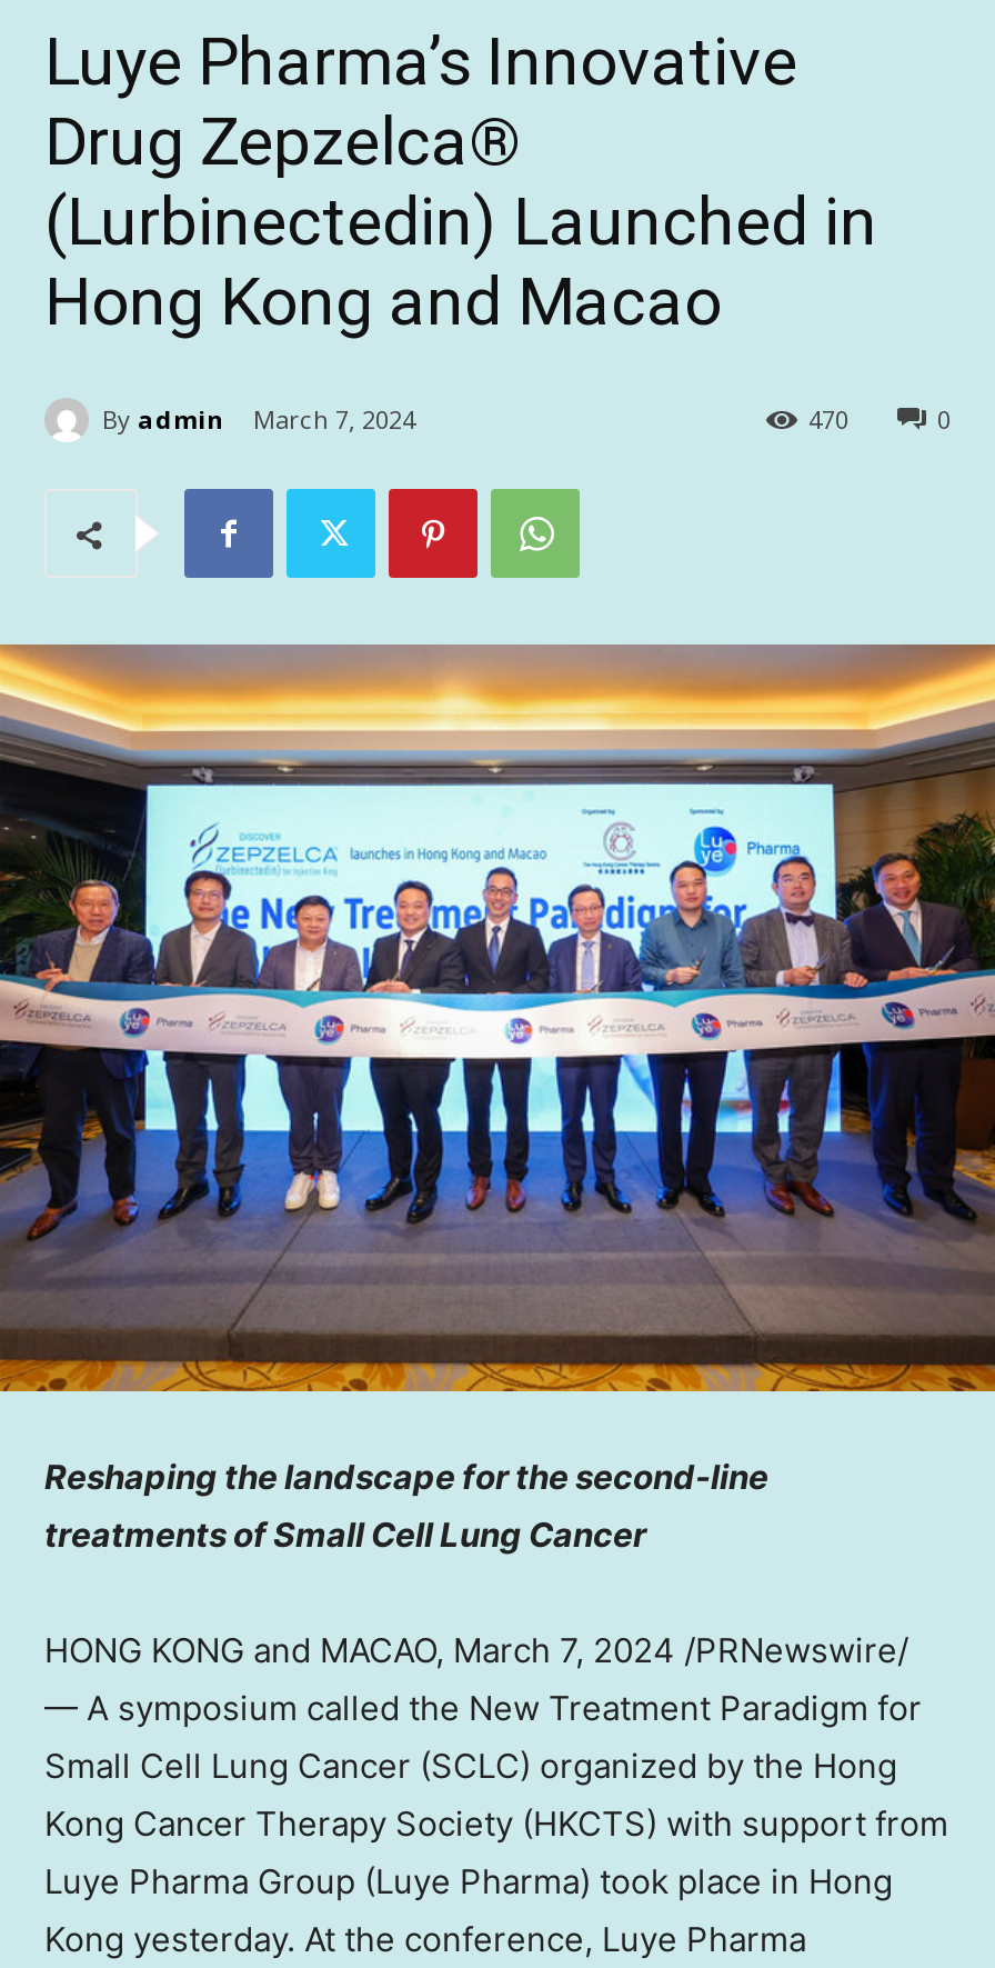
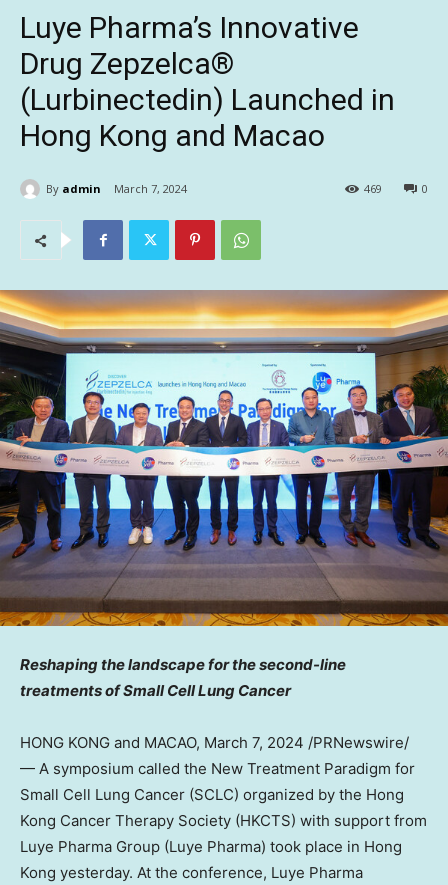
[808,404,848,437] 470 -> [364,181,382,196] 469

